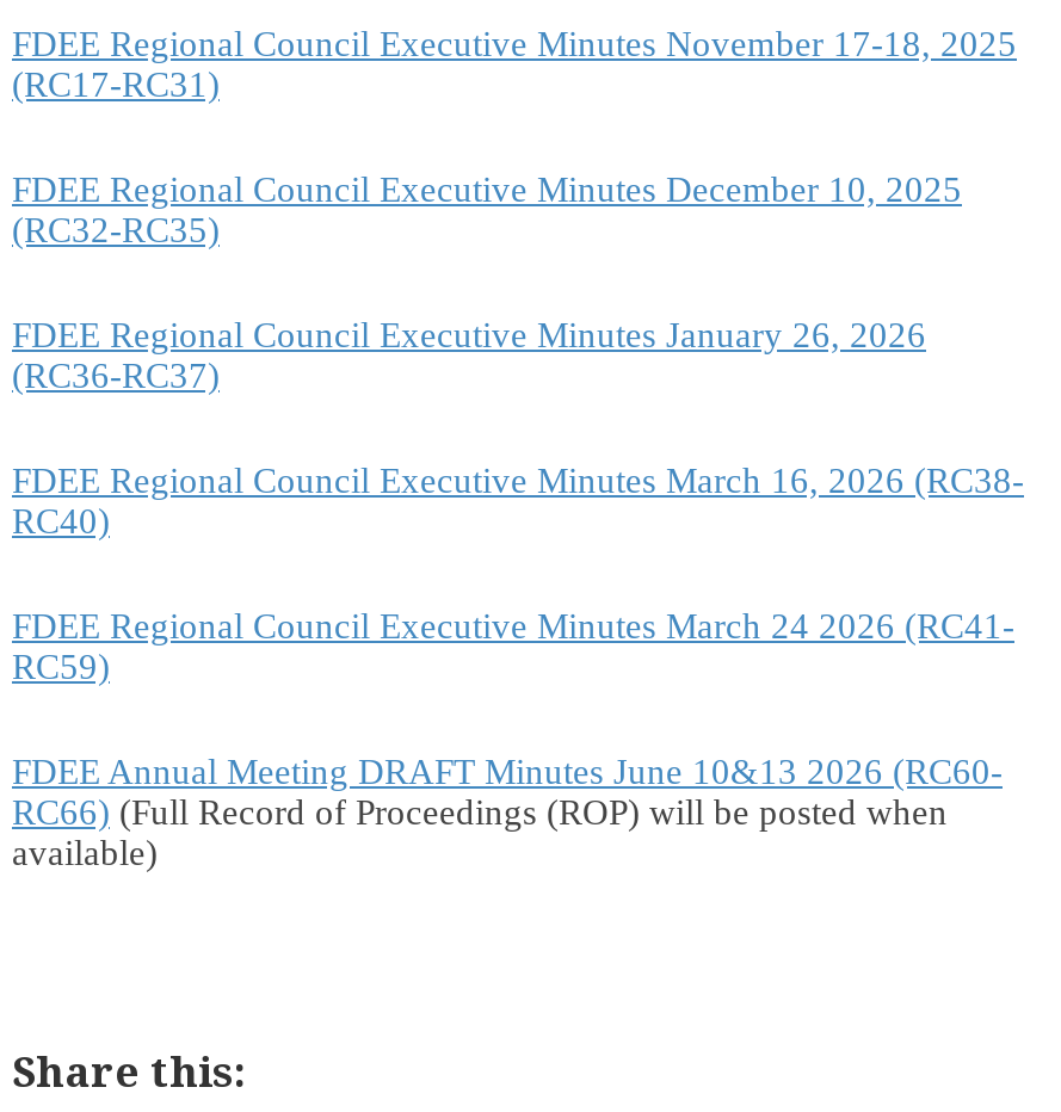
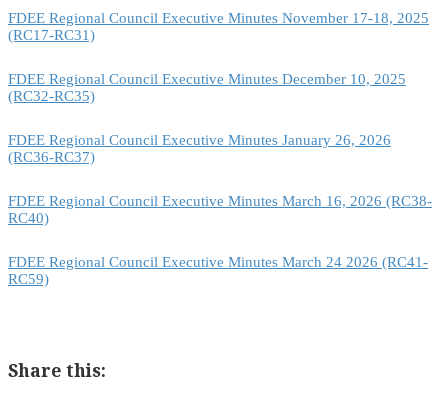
[12,754,1003,873] FDEE Annual Meeting DRAFT Minutes June 10&13 2026 (RC60- | RC66) (Full Record of Proceedings (ROP) will be posted when | available) -> none

